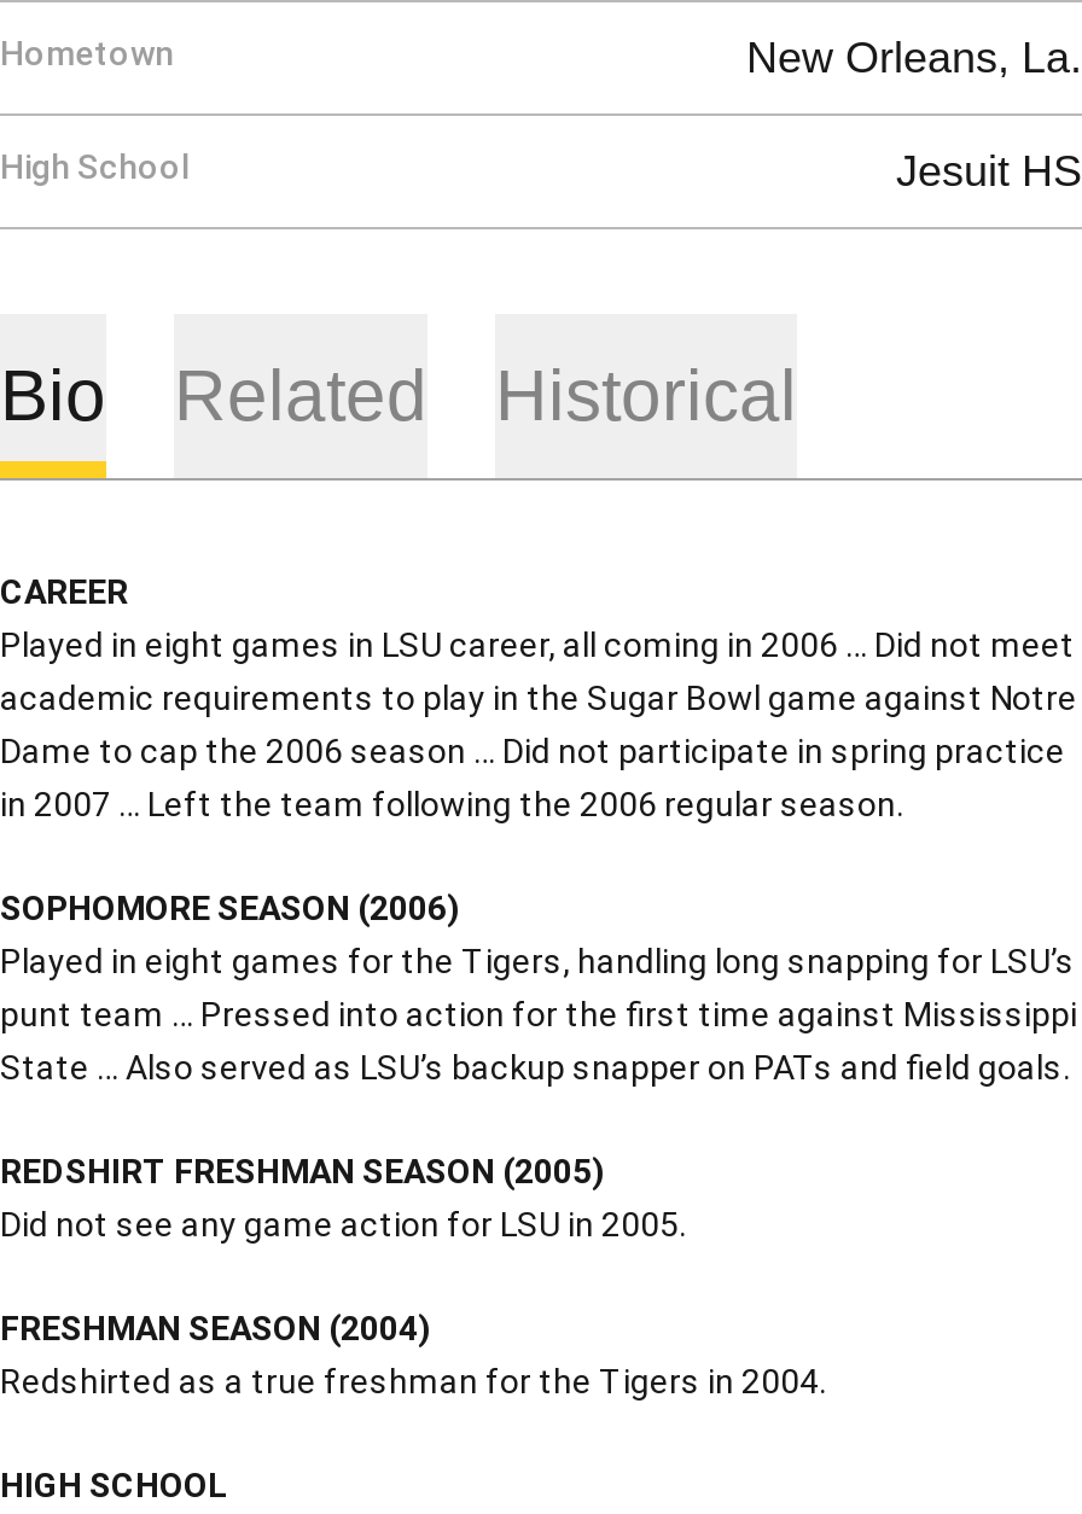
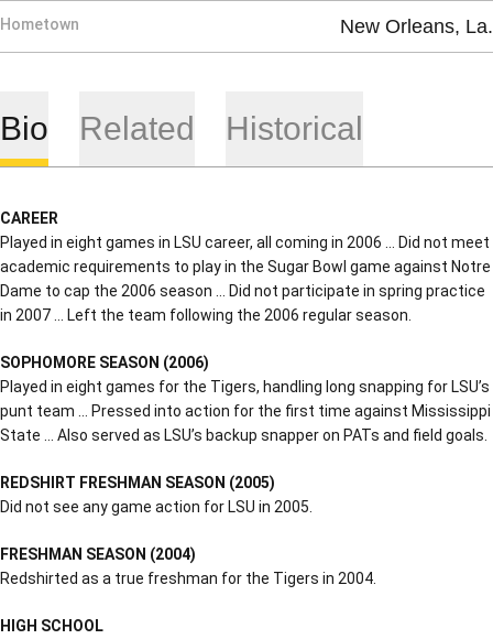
[0,146,1082,194] High School | Jesuit HS -> none

